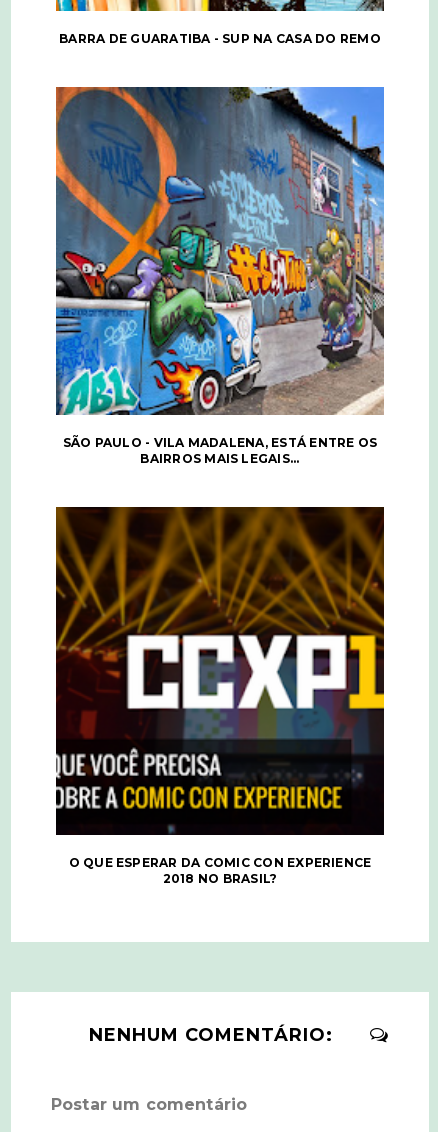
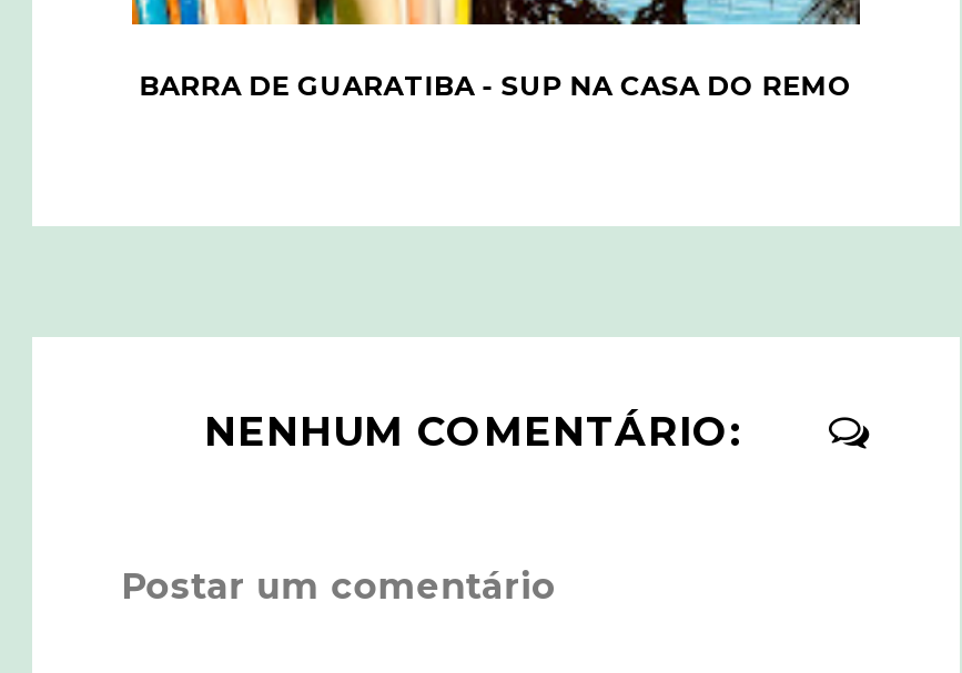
[55,86,385,466] [image] | SÃO PAULO - VILA MADALENA, ESTÁ ENTRE OS | BAIRROS MAIS LEGAIS... -> none
[55,506,385,886] [image] | O QUE ESPERAR DA COMIC CON EXPERIENCE | 2018 NO BRASIL? -> none

